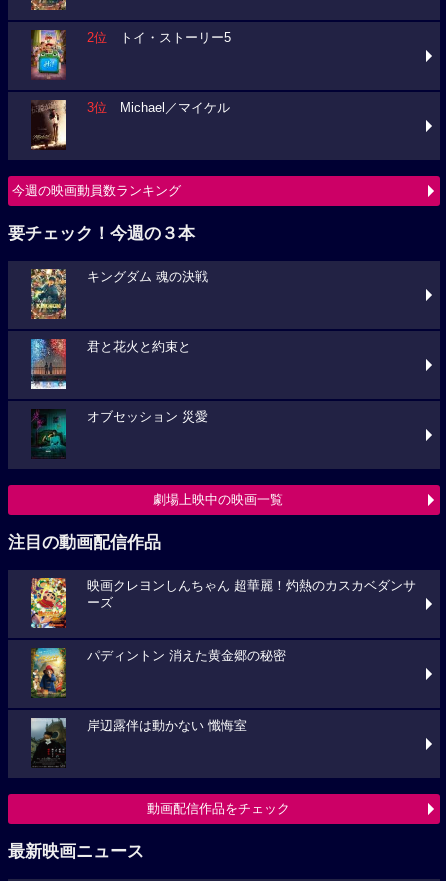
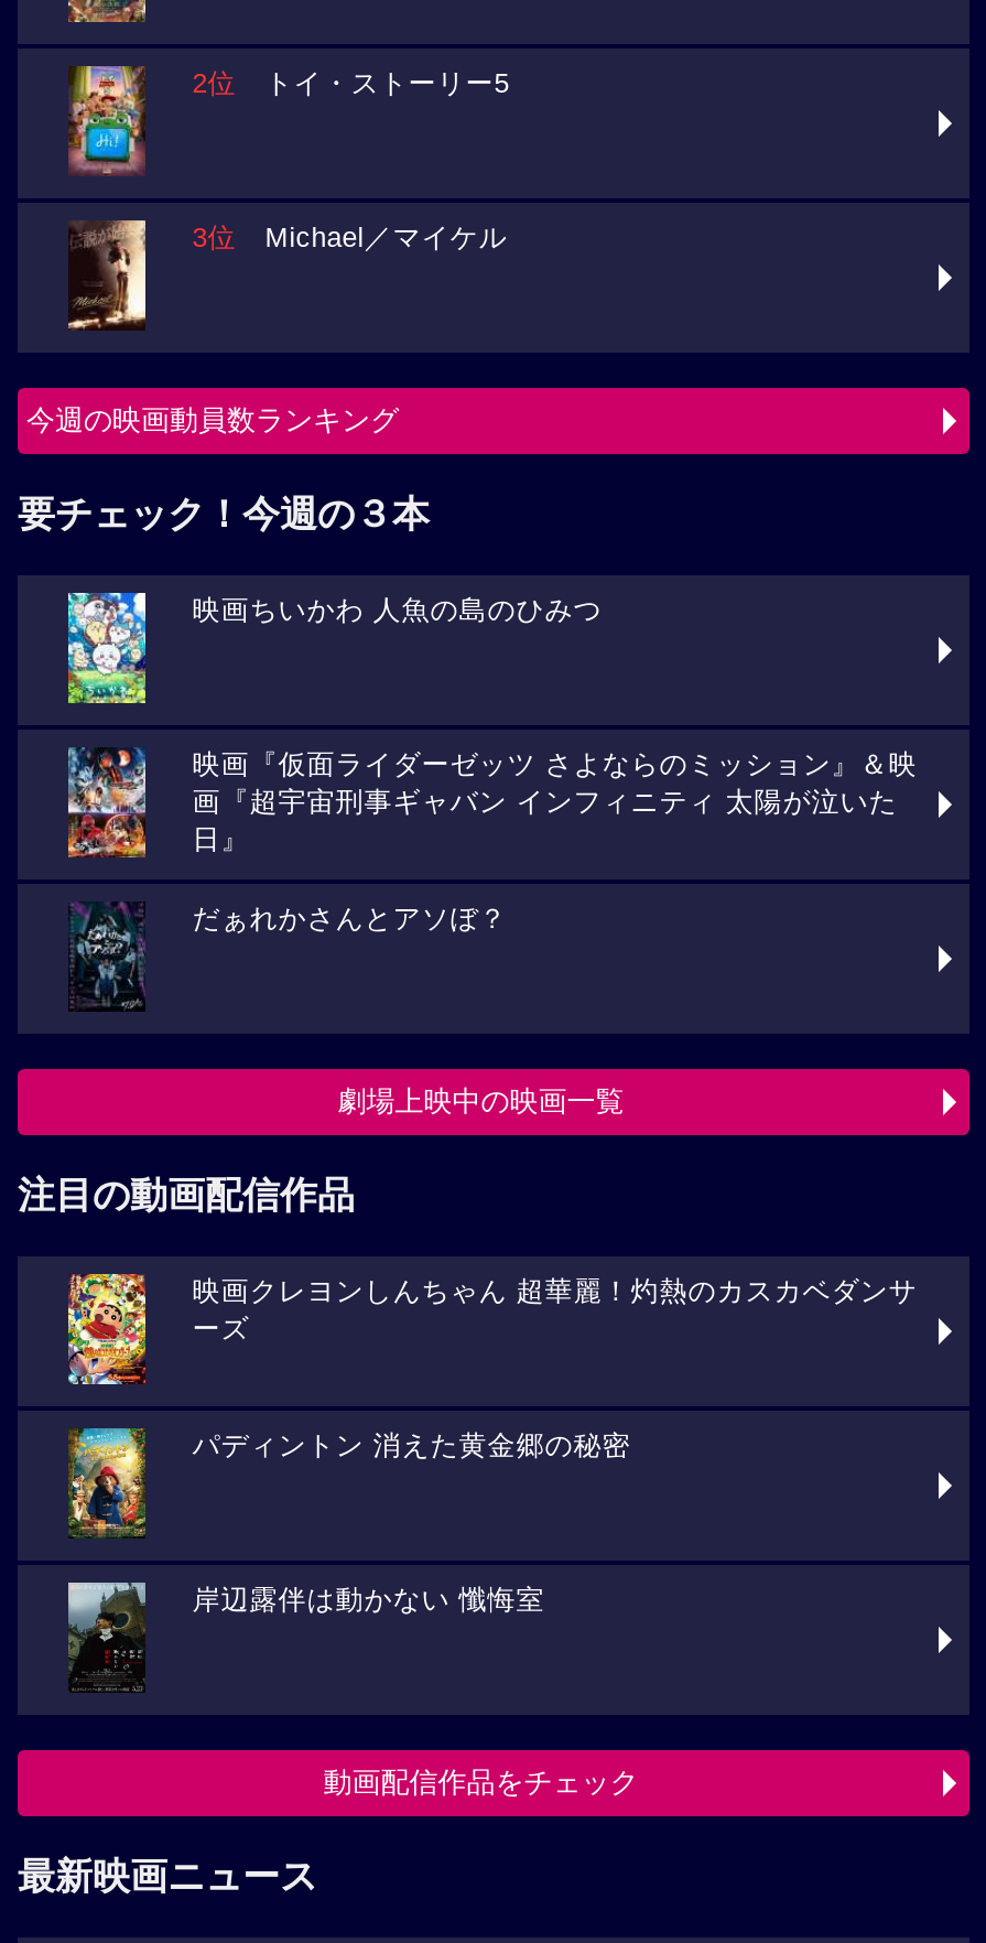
[30,268,208,320] [image] | キングダム 魂の決戦 -> [66,591,602,705] [image] | 映画ちいかわ 人魚の島のひみつ
[30,338,191,390] [image] | 君と花火と約束と -> [66,747,917,857] [image] | 映画『仮面ライダーゼッツ さよならのミッション』＆映 | 画『超宇宙刑事ギャバン インフィニティ 太陽が泣いた | 日』
[31,409,208,456] [image] | オブセッション 災愛 -> [71,902,507,1007] [image] | だぁれかさんとアソぼ？

